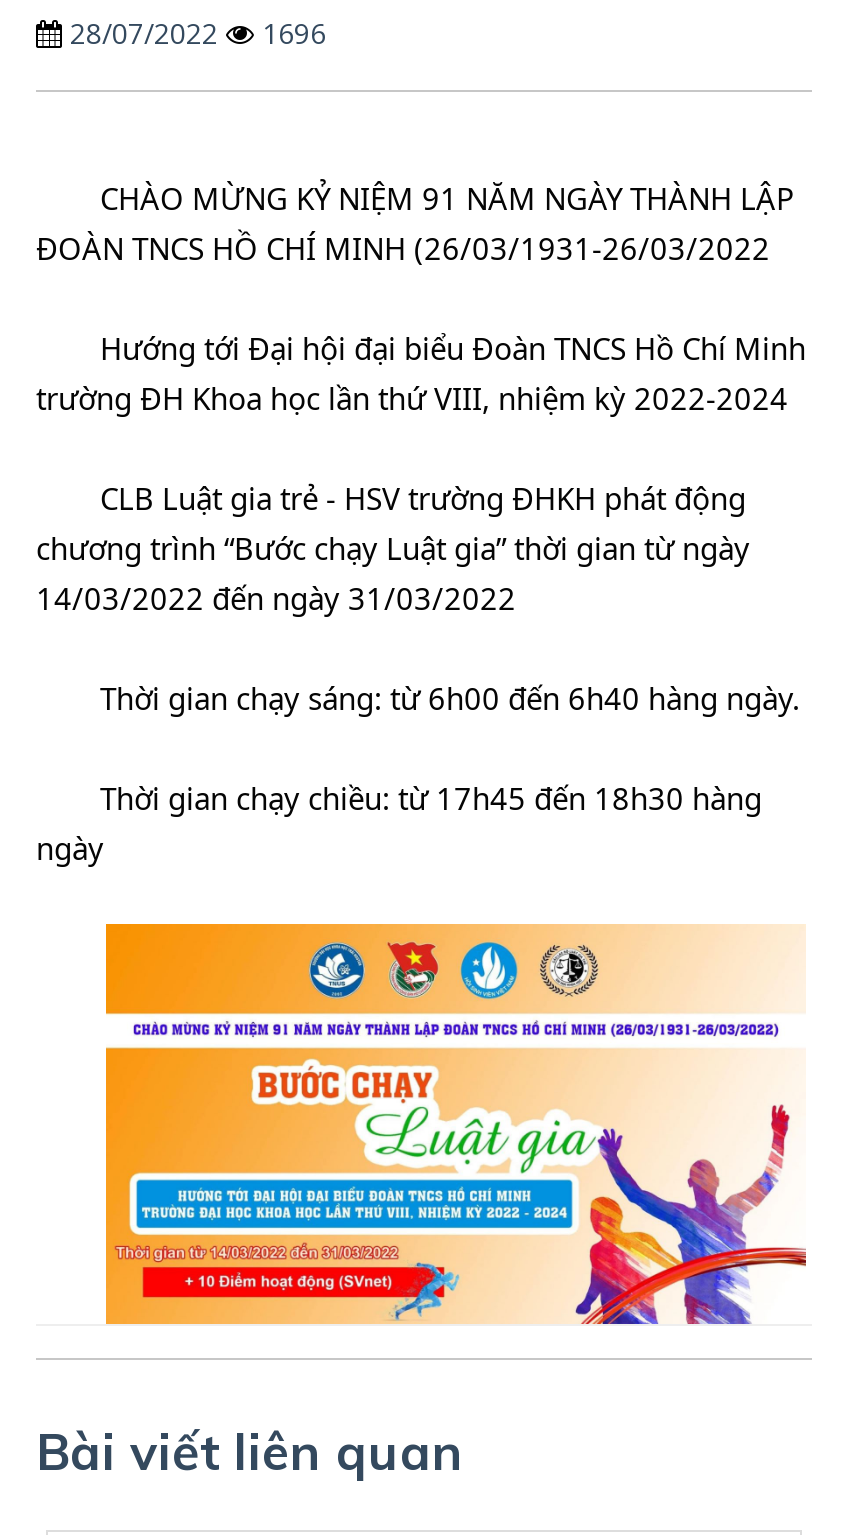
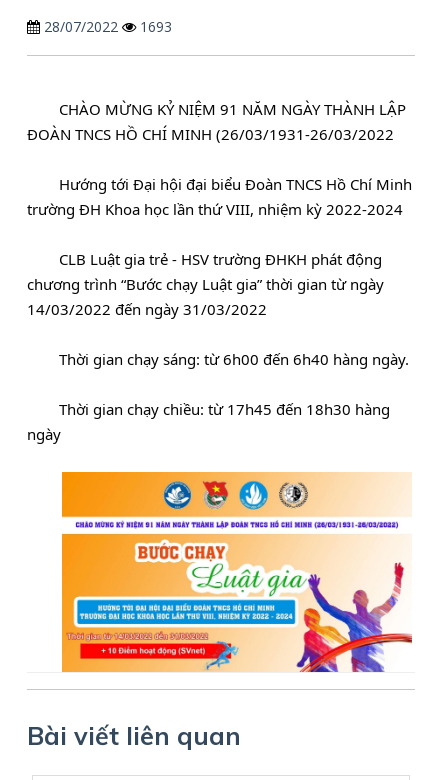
[70,14,326,52] 28/07/2022 1696 -> [44,17,172,36] 28/07/2022 1693

